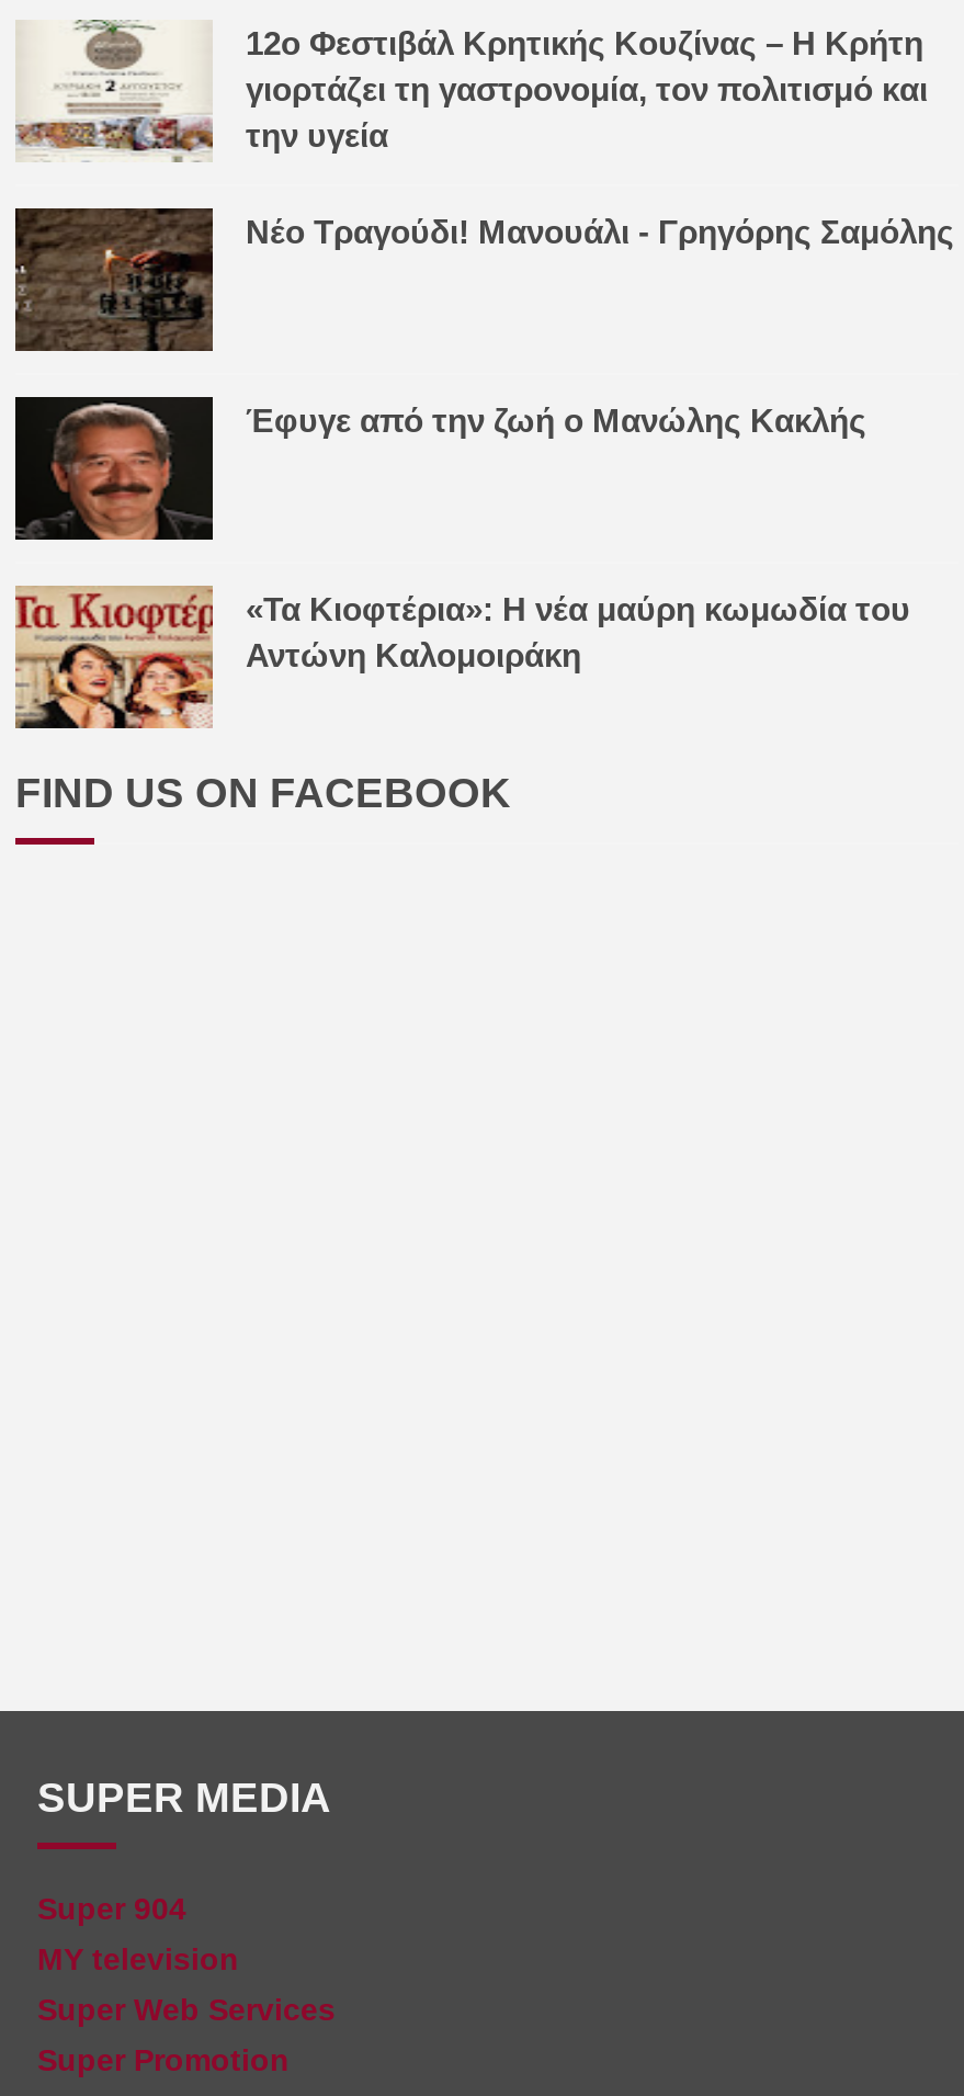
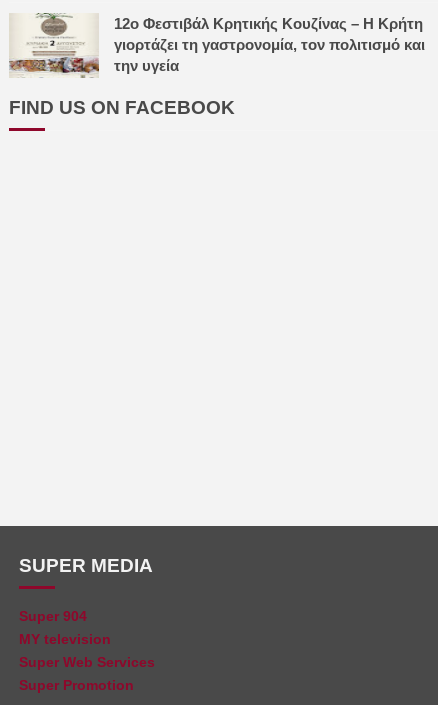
[13,206,954,353] [image] | Νέο Τραγούδι! Μανουάλι - Γρηγόρης Σαμόλης -> none
[13,395,866,542] [image] | Έφυγε από την ζωή ο Μανώλης Κακλής -> none
[15,586,910,730] [image] | «Τα Κιοφτέρια»: Η νέα μαύρη κωμωδία του | Αντώνη Καλομοιράκη -> none

